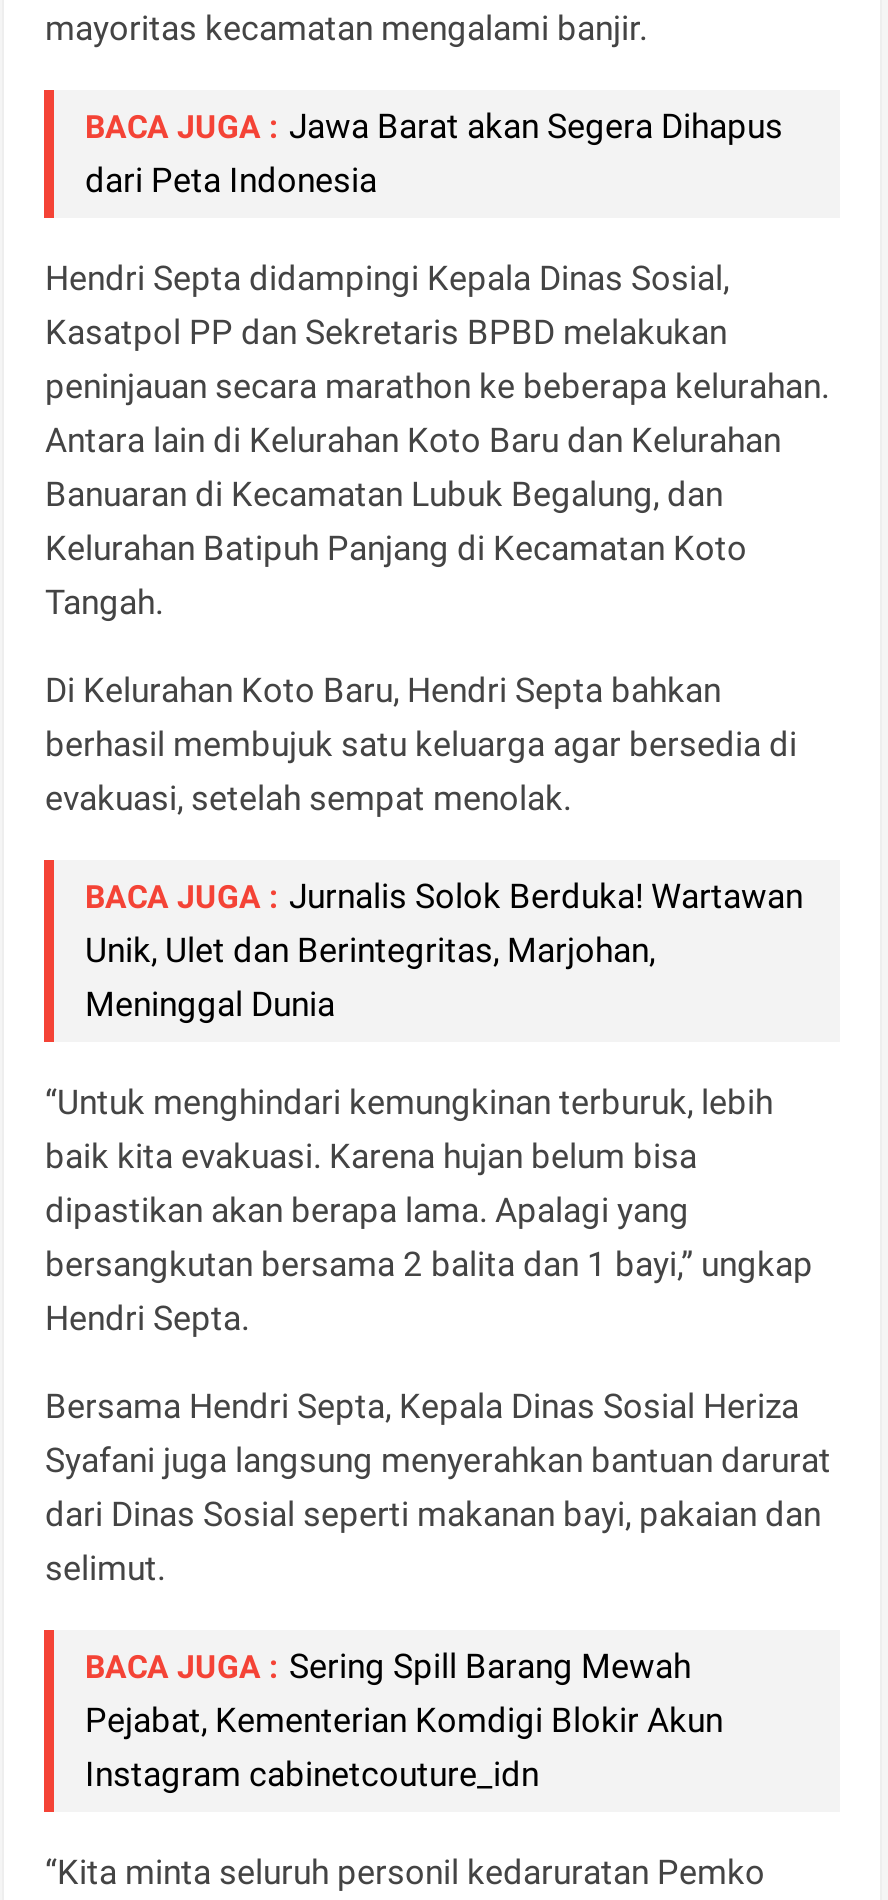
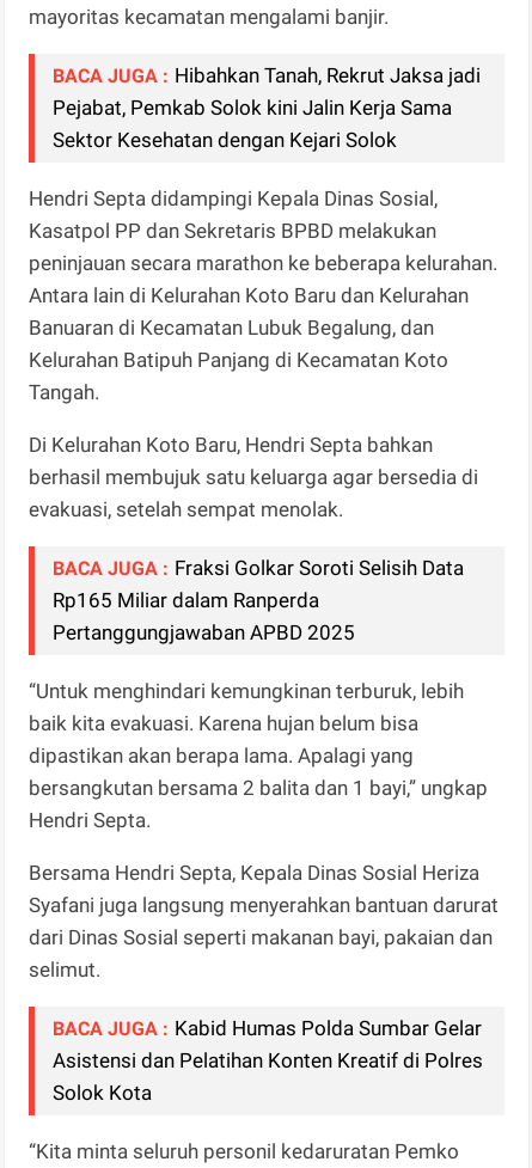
[85,106,783,200] BACA JUGA : Jawa Barat akan Segera Dihapus | dari Peta Indonesia -> [53,64,481,152] BACA JUGA : Hibahkan Tanah, Rekrut Jaksa jadi | Pejabat, Pemkab Solok kini Jalin Kerja Sama | Sektor Kesehatan dengan Kejari Solok
[85,876,803,1024] BACA JUGA : Jurnalis Solok Berduka! Wartawan | Unik, Ulet dan Berintegritas, Marjohan, | Meninggal Dunia -> [53,556,464,645] BACA JUGA : Fraksi Golkar Soroti Selisih Data | Rp165 Miliar dalam Ranperda | Pertanggungjawaban APBD 2025
[85,1646,723,1794] BACA JUGA : Sering Spill Barang Mewah | Pejabat, Kementerian Komdigi Blokir Akun | Instagram cabinetcouture_idn -> [53,1016,484,1105] BACA JUGA : Kabid Humas Polda Sumbar Gelar | Asistensi dan Pelatihan Konten Kreatif di Polres | Solok Kota

